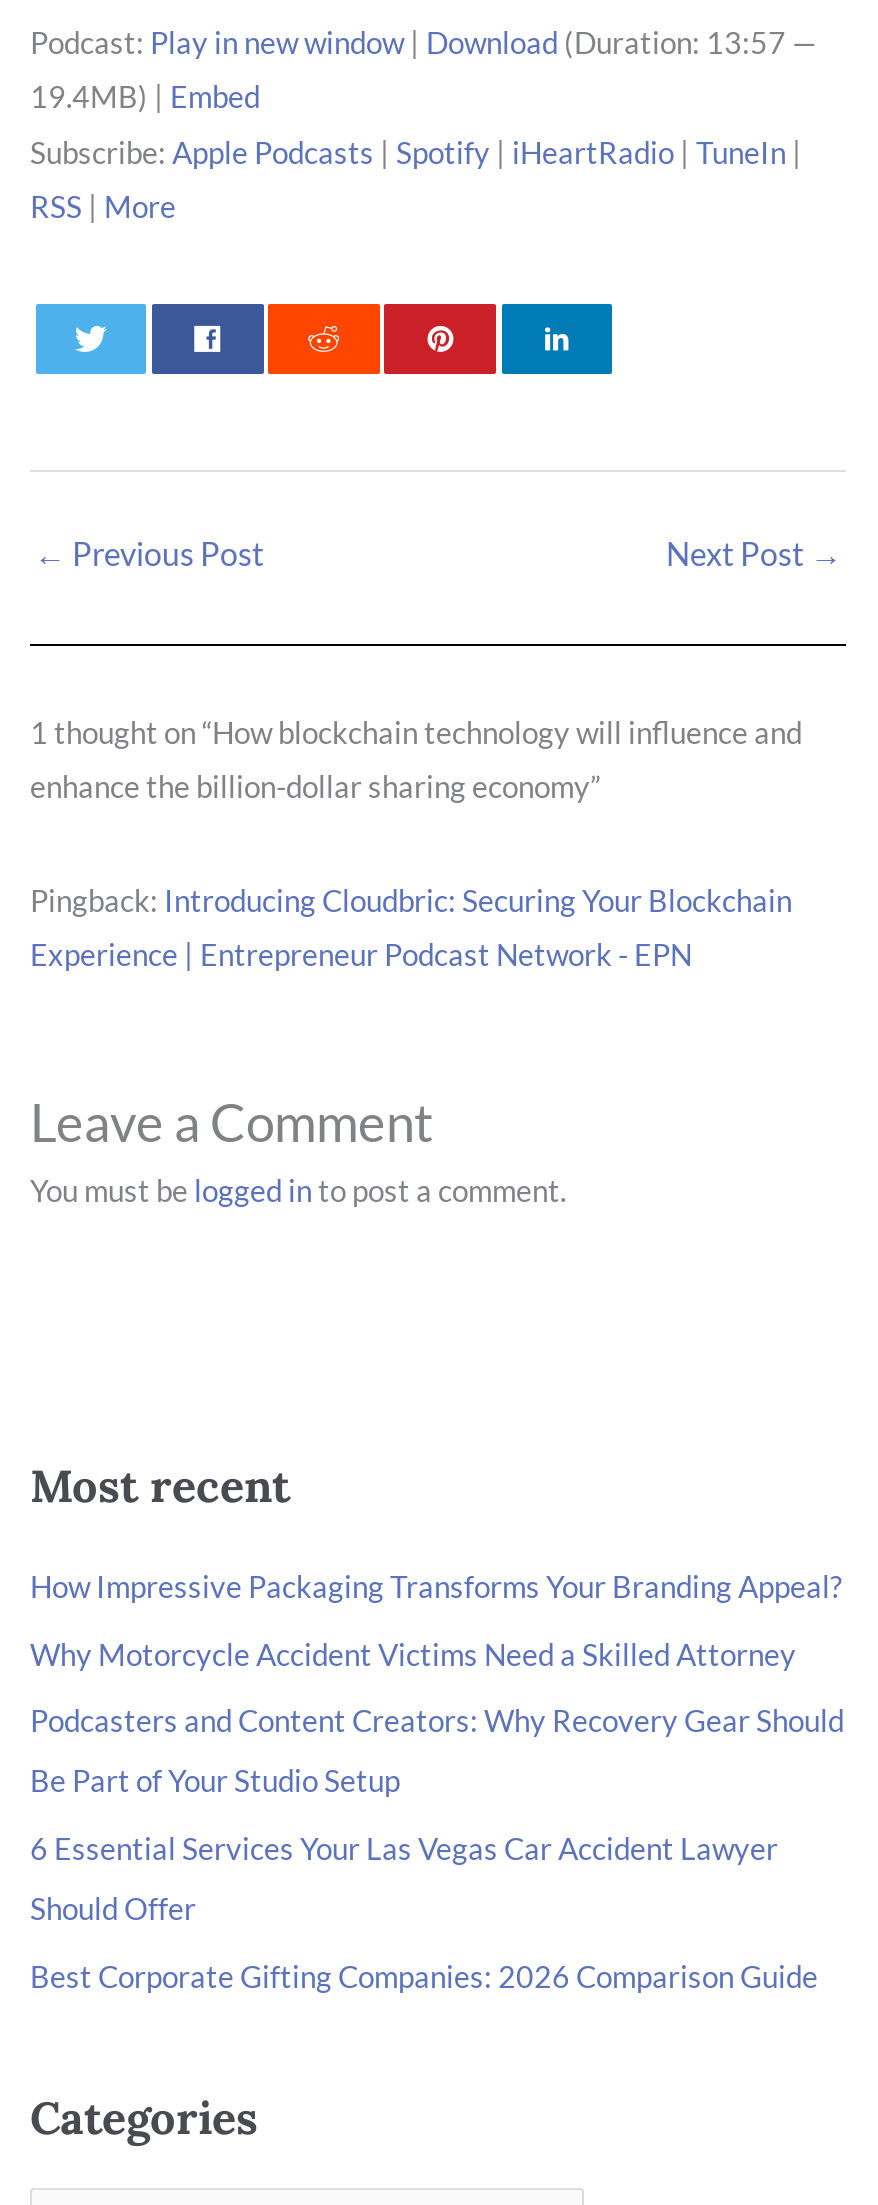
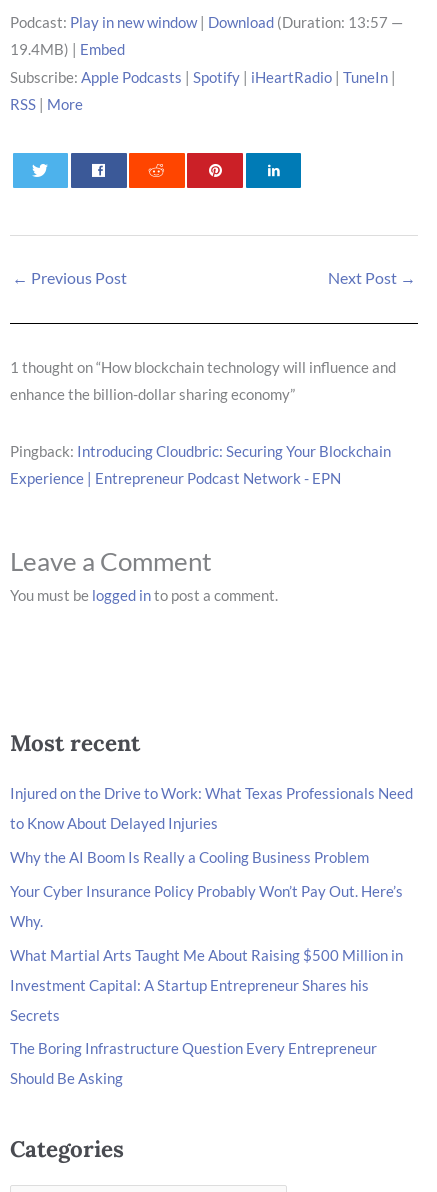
[30,1568,844,1994] How Impressive Packaging Transforms Your Branding Appeal? | Why Motorcycle Accident Victims Need a Skilled Attorney | Podcasters and Content Creators: Why Recovery Gear Should | Be Part of Your Studio Setup | 6 Essential Services Your Las Vegas Car Accident Lawyer | Should Offer | Best Corporate Gifting Companies: 2026 Comparison Guide -> [10,784,413,1087] Injured on the Drive to Work: What Texas Professionals Need | to Know About Delayed Injuries | Why the AI Boom Is Really a Cooling Business Problem | Your Cyber Insurance Policy Probably Won’t Pay Out. Here’s | Why. | What Martial Arts Taught Me About Raising $500 Million in | Investment Capital: A Startup Entrepreneur Shares his | Secrets | The Boring Infrastructure Question Every Entrepreneur | Should Be Asking

